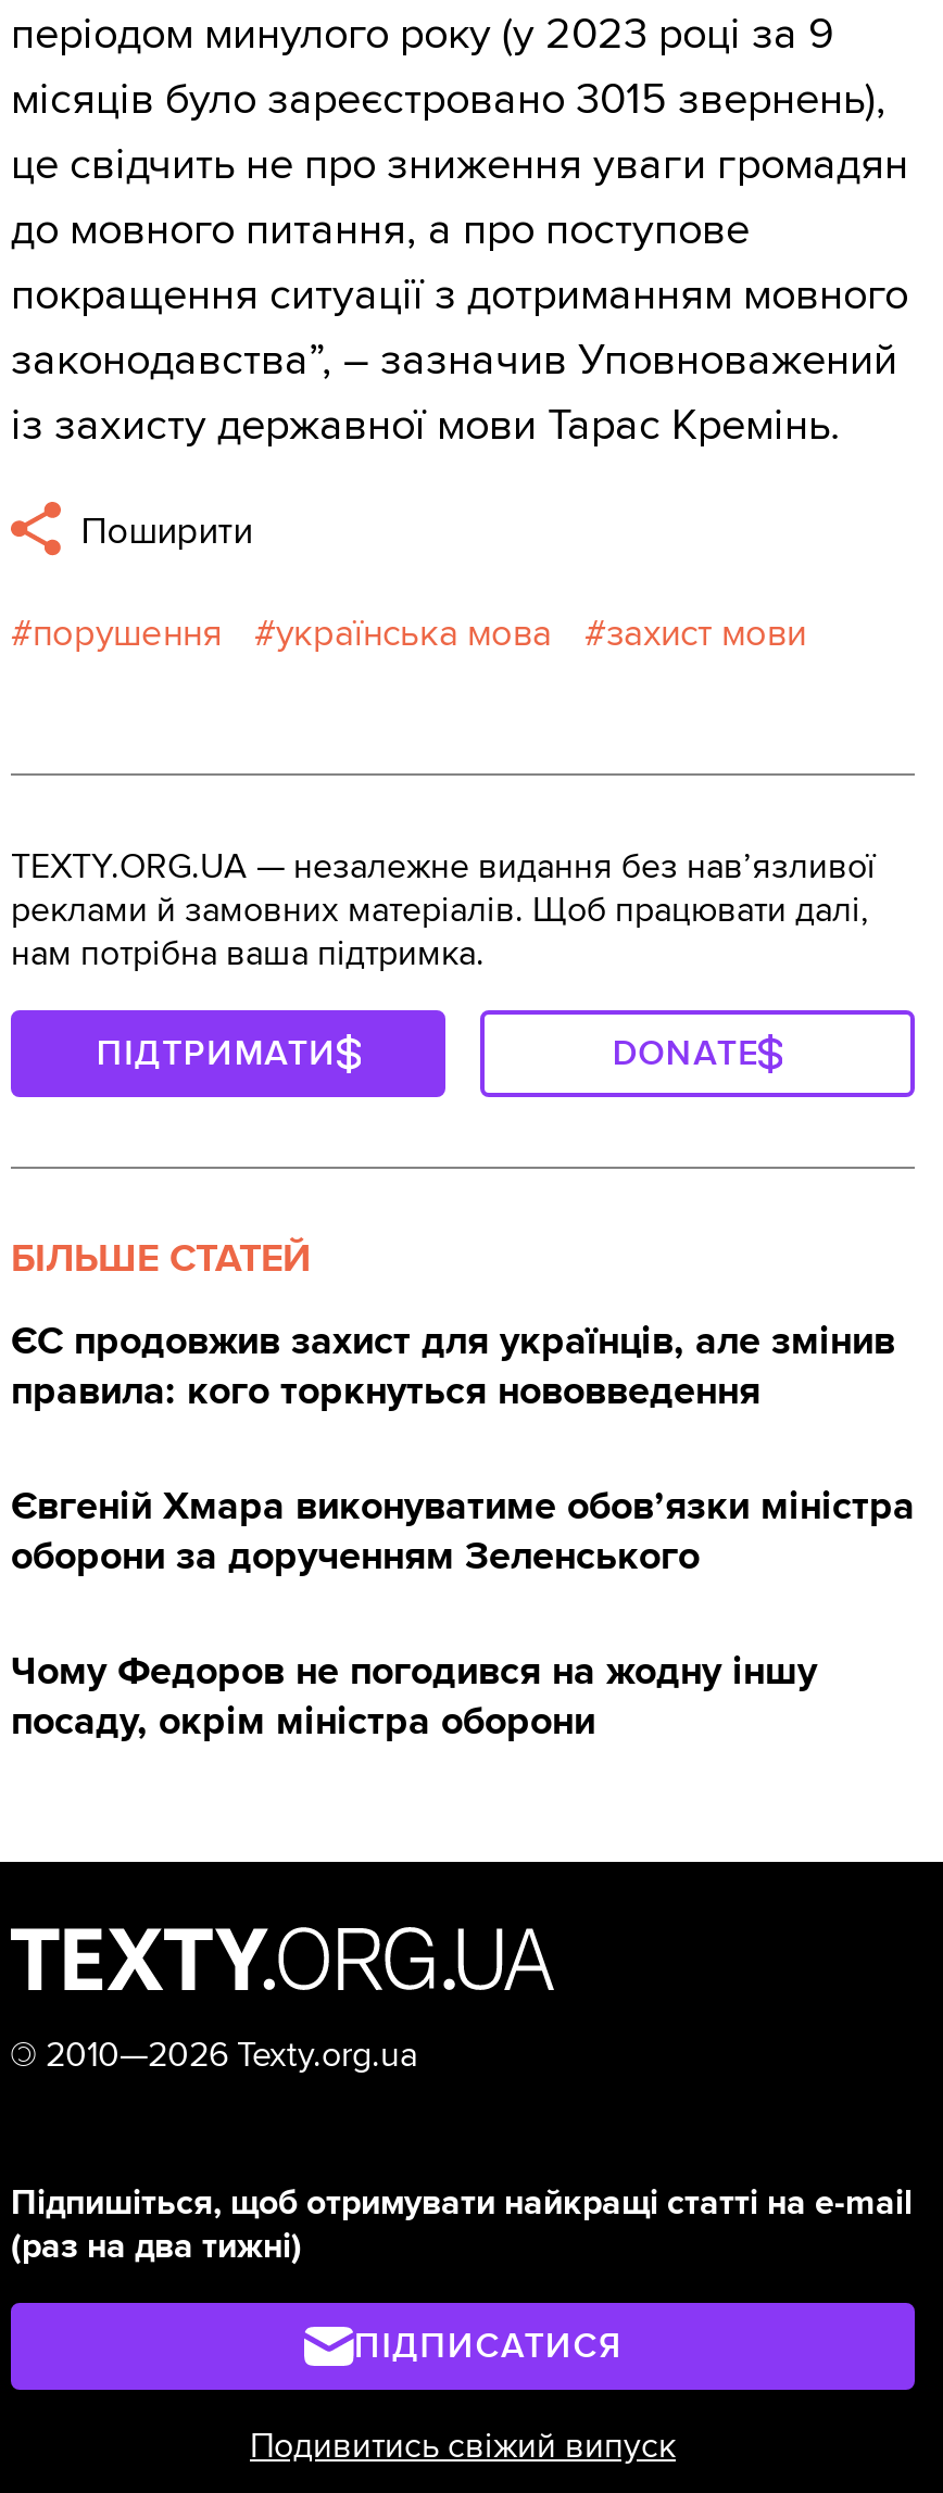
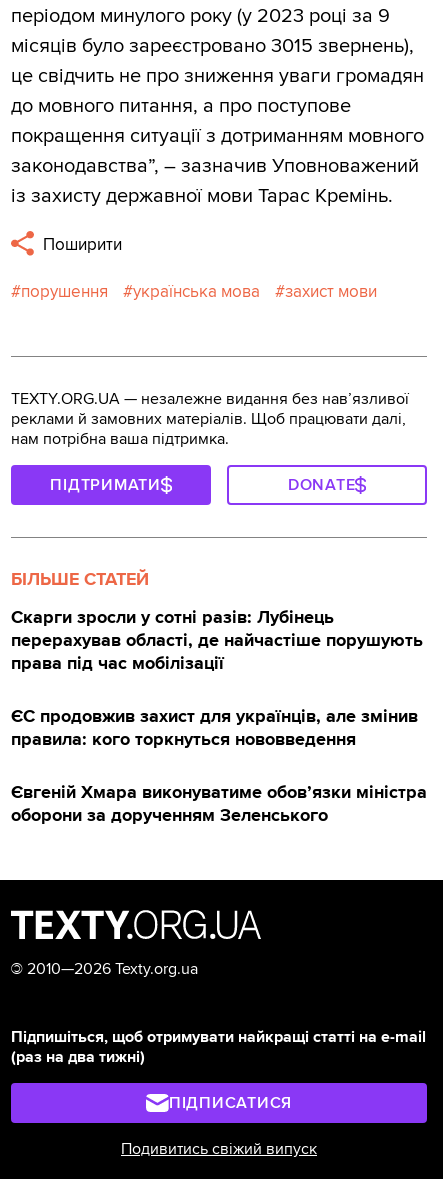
none -> [11,606,423,674] Скарги зросли у сотні разів: Лубінець | перерахував області, де найчастіше порушують | права під час мобілізації
moved [11,1317,915,1580] -> [11,705,427,826]: ЄС продовжив захист для українців, але змінив | правила: кого торкнуться нововведення | Євгеній Хмара виконуватиме обов’язки міністра | оборони за дорученням Зеленського
[11,1648,817,1745] Чому Федоров не погодився на жодну іншу | посаду, окрім міністра оборони -> none

